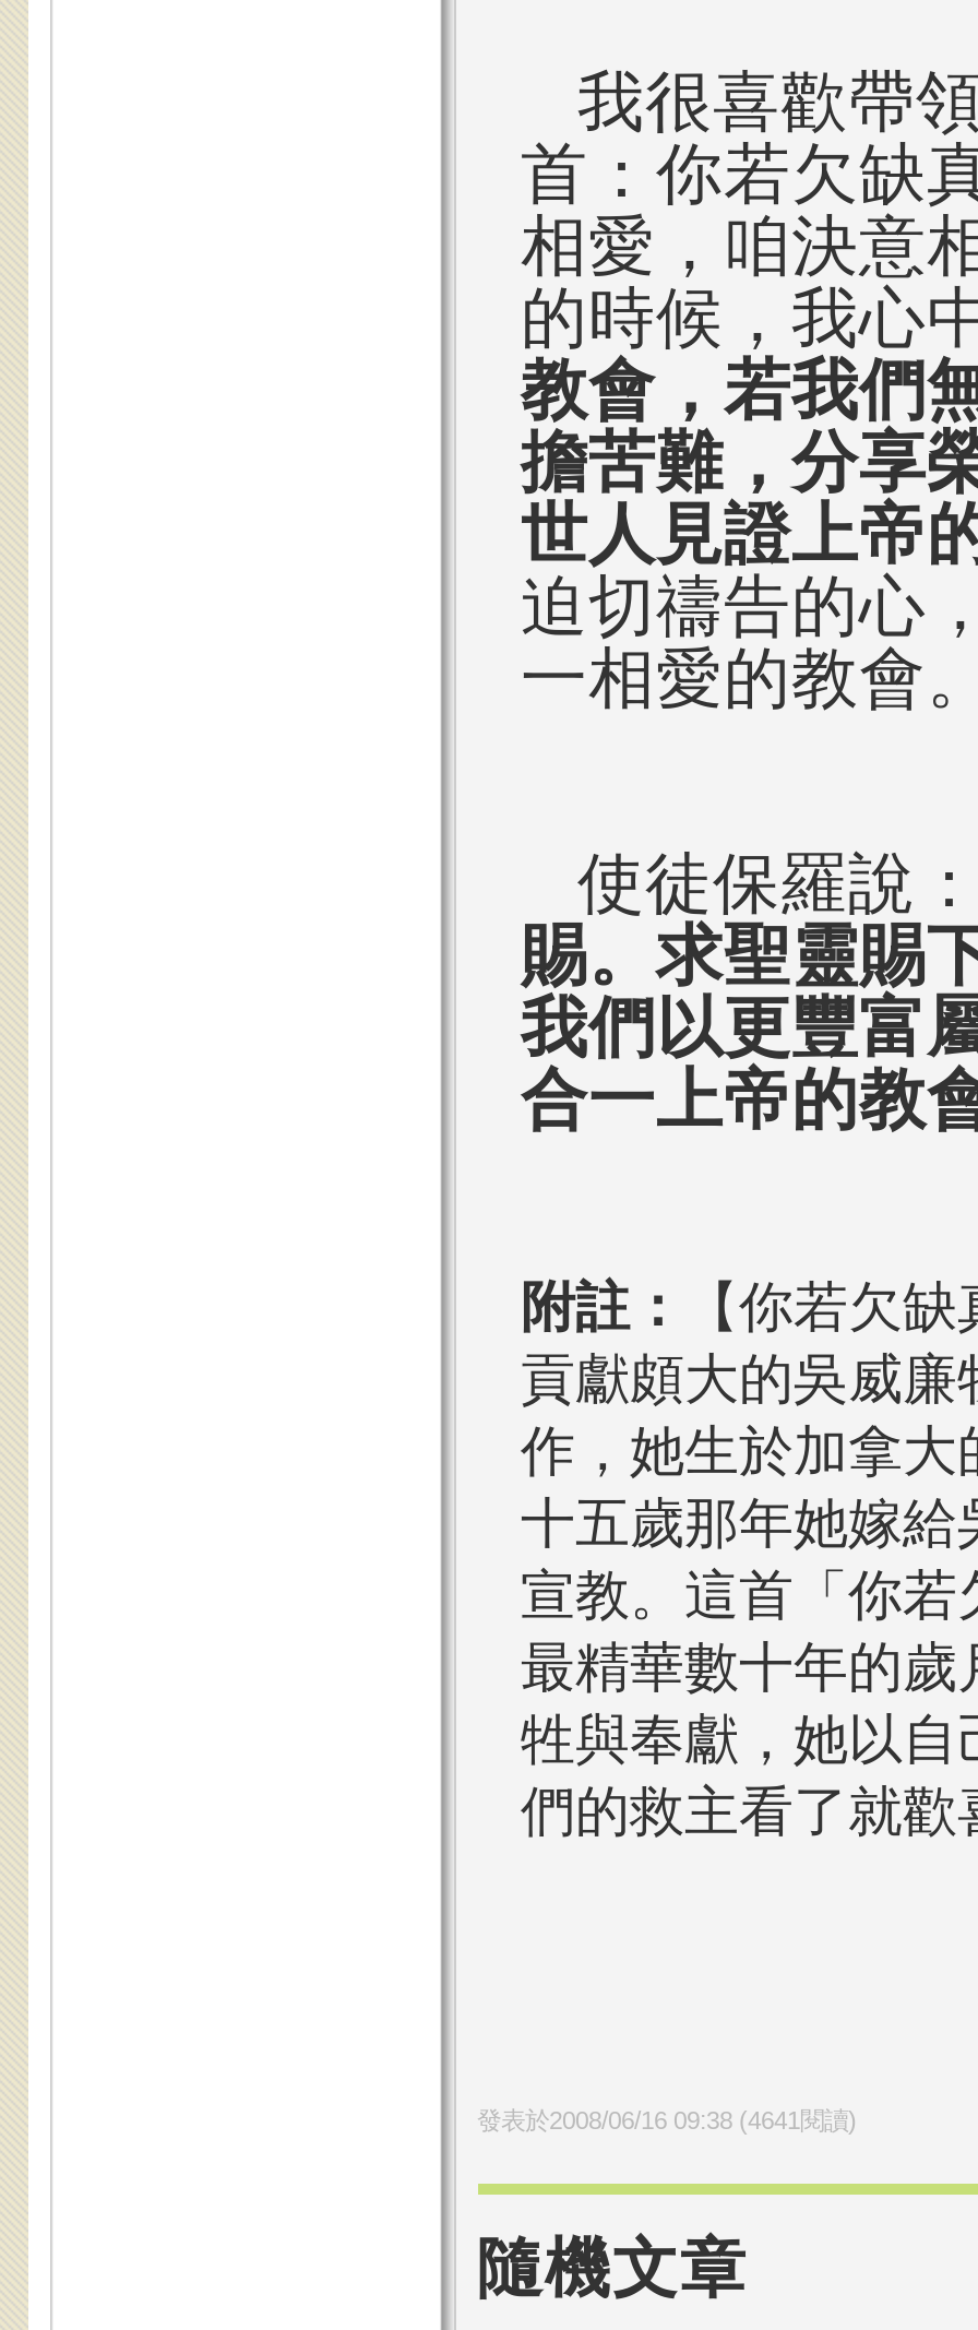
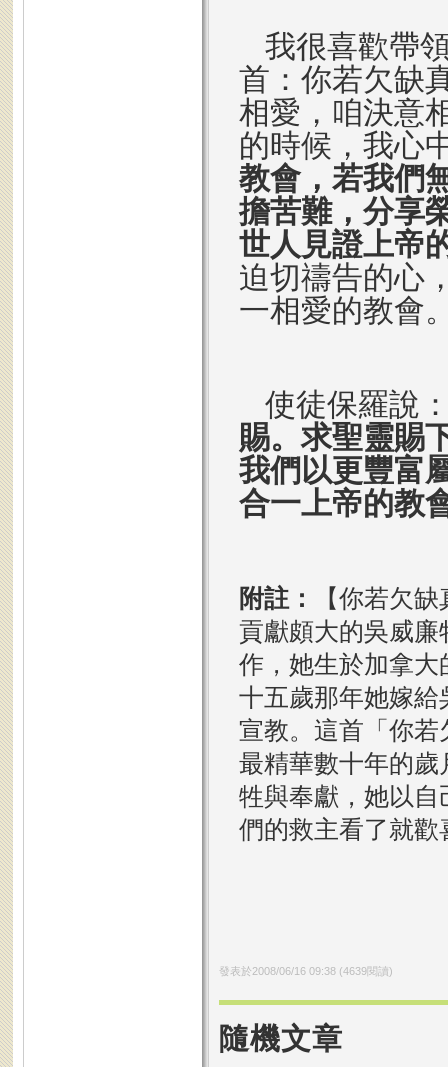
[477,2108,857,2134] 發表於2008/06/16 09:38 (4641閱讀) -> [218,965,392,977] 發表於2008/06/16 09:38 (4639閱讀)

